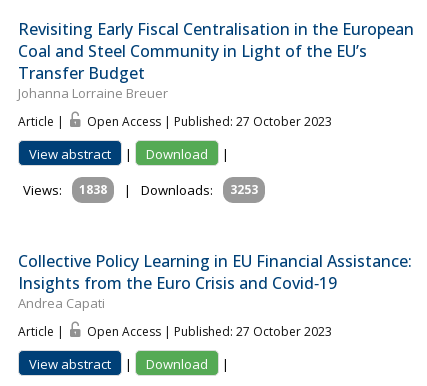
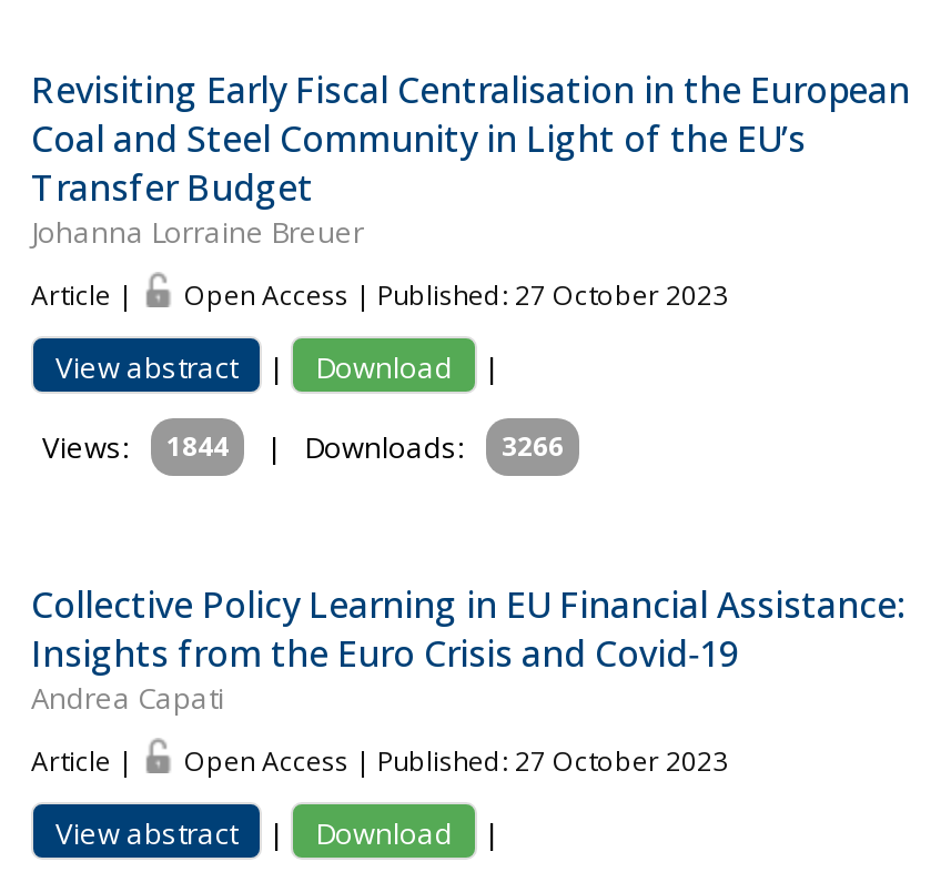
[79,181,107,198] 1838 -> [166,428,229,466] 1844
[230,181,258,198] 3253 -> [502,428,564,466] 3266

